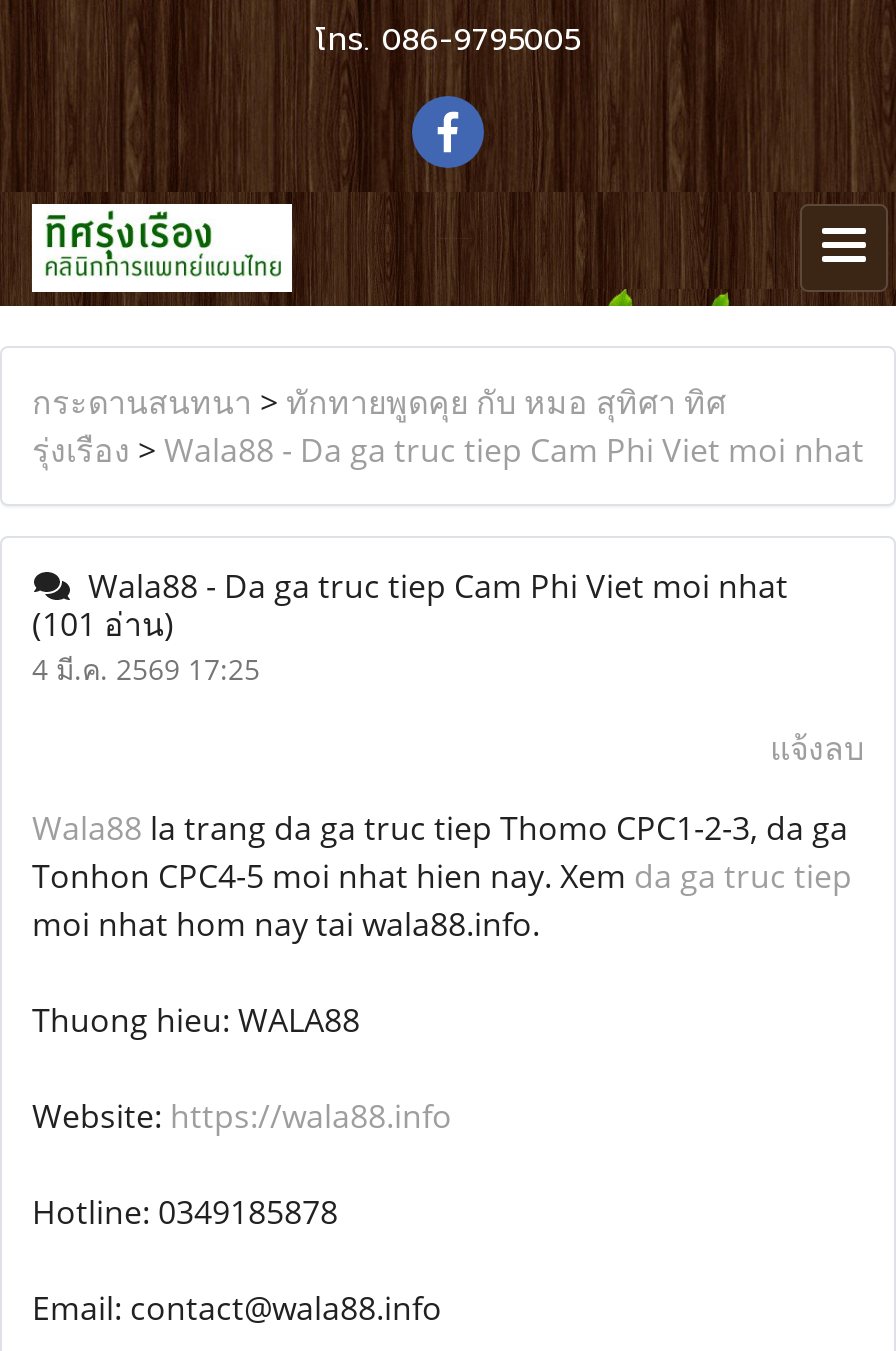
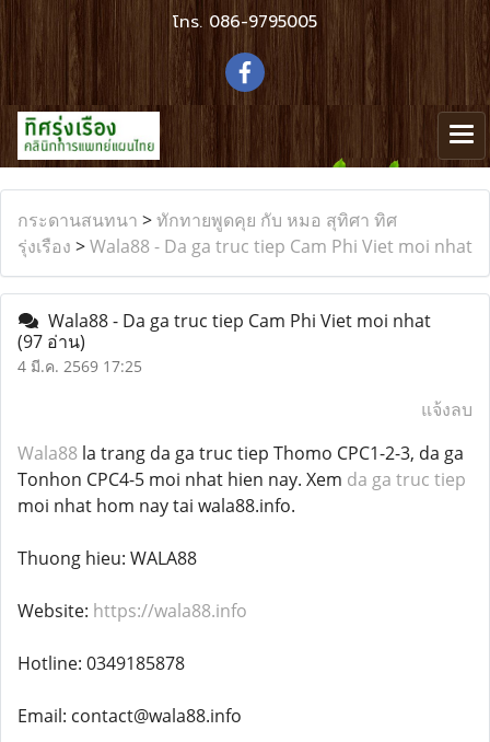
[32,602,174,646] (101 อ่าน) -> [17,329,85,353] (97 อ่าน)

